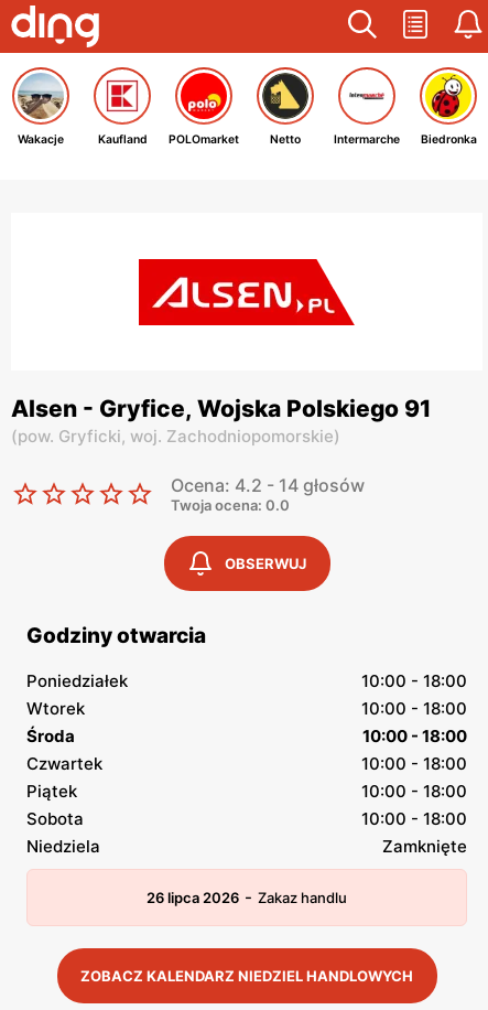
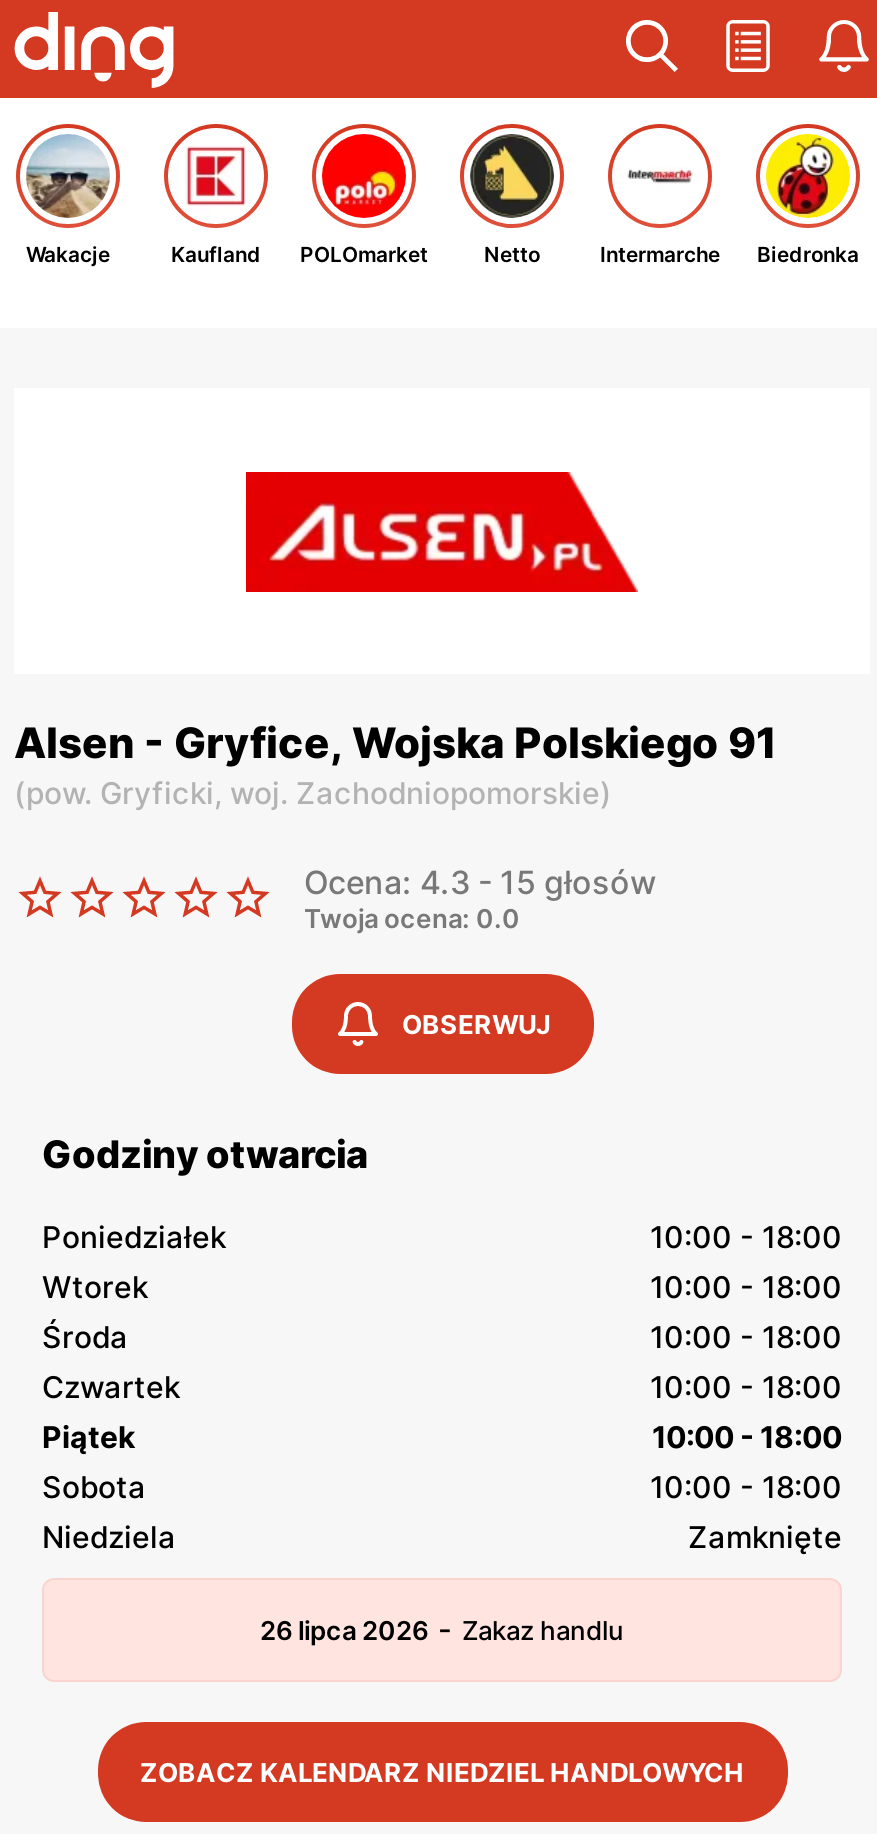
[171,474,365,496] Ocena: 4.2 - 14 głosów -> [304,862,656,902] Ocena: 4.3 - 15 głosów

